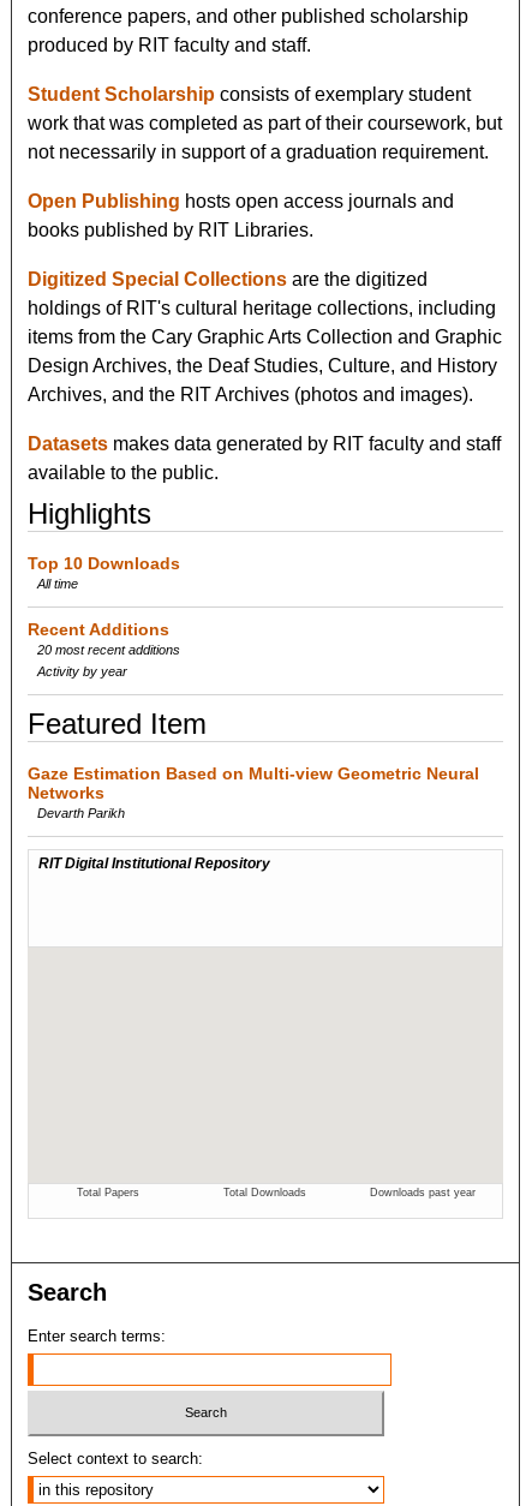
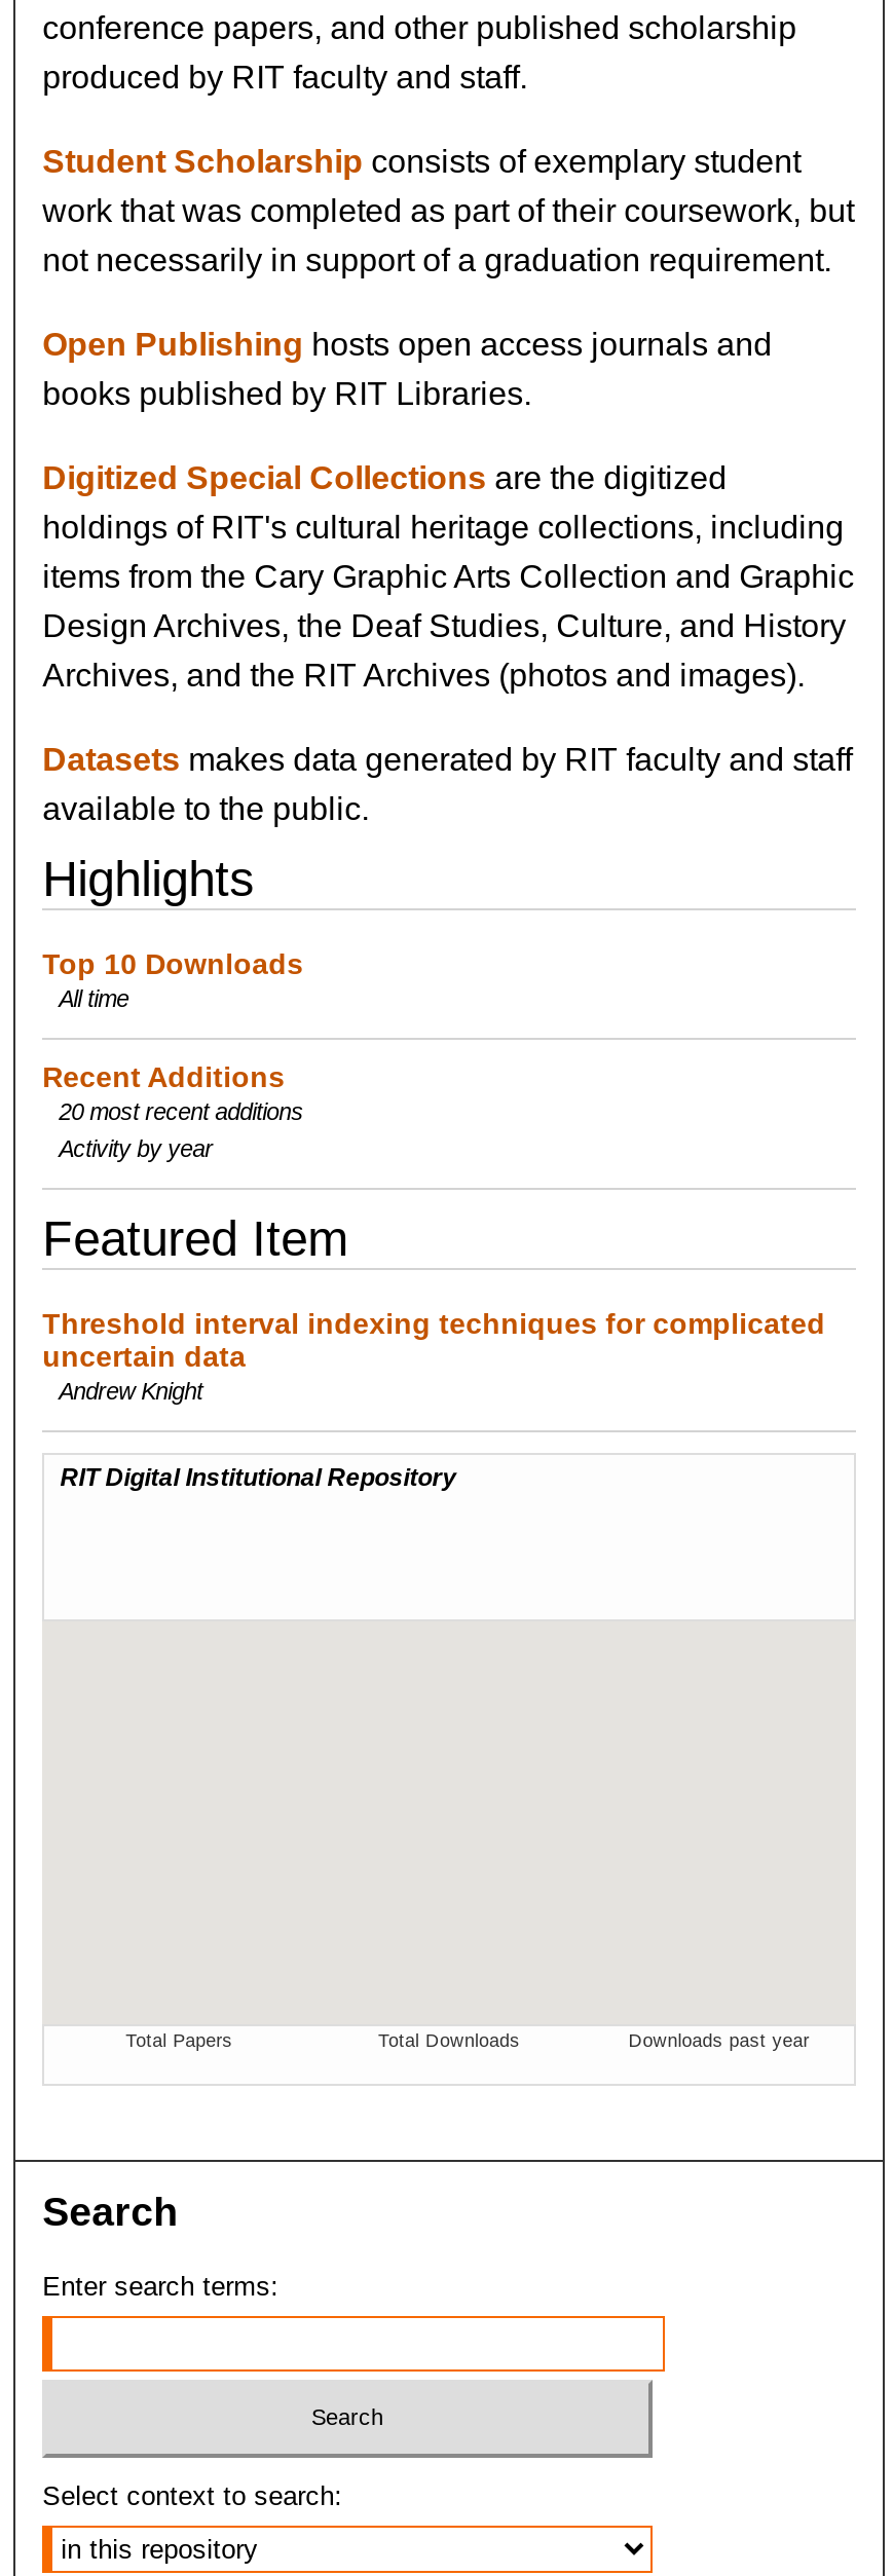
[28,764,479,820] Gaze Estimation Based on Multi-view Geometric Neural | Networks | Devarth Parikh -> [42,1307,825,1403] Threshold interval indexing techniques for complicated | uncertain data | Andrew Knight

